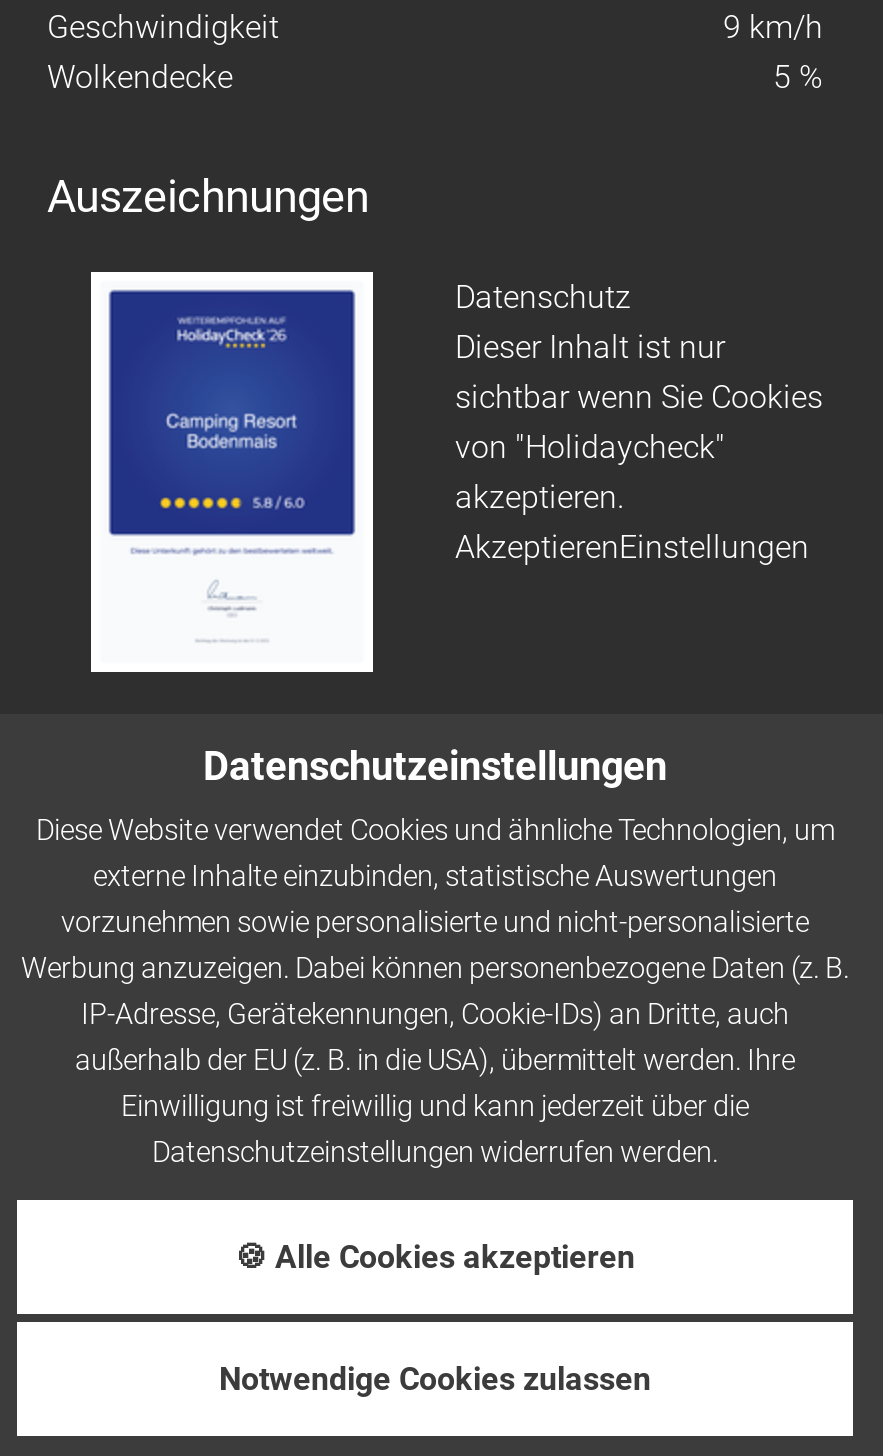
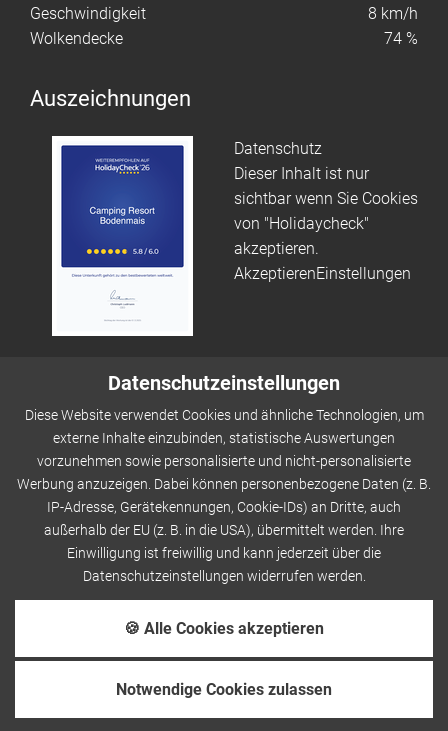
[723,8,823,46] 9 km/h -> [368,4,418,23] 8 km/h
[773,58,823,96] 5 % -> [384,29,418,48] 74 %

